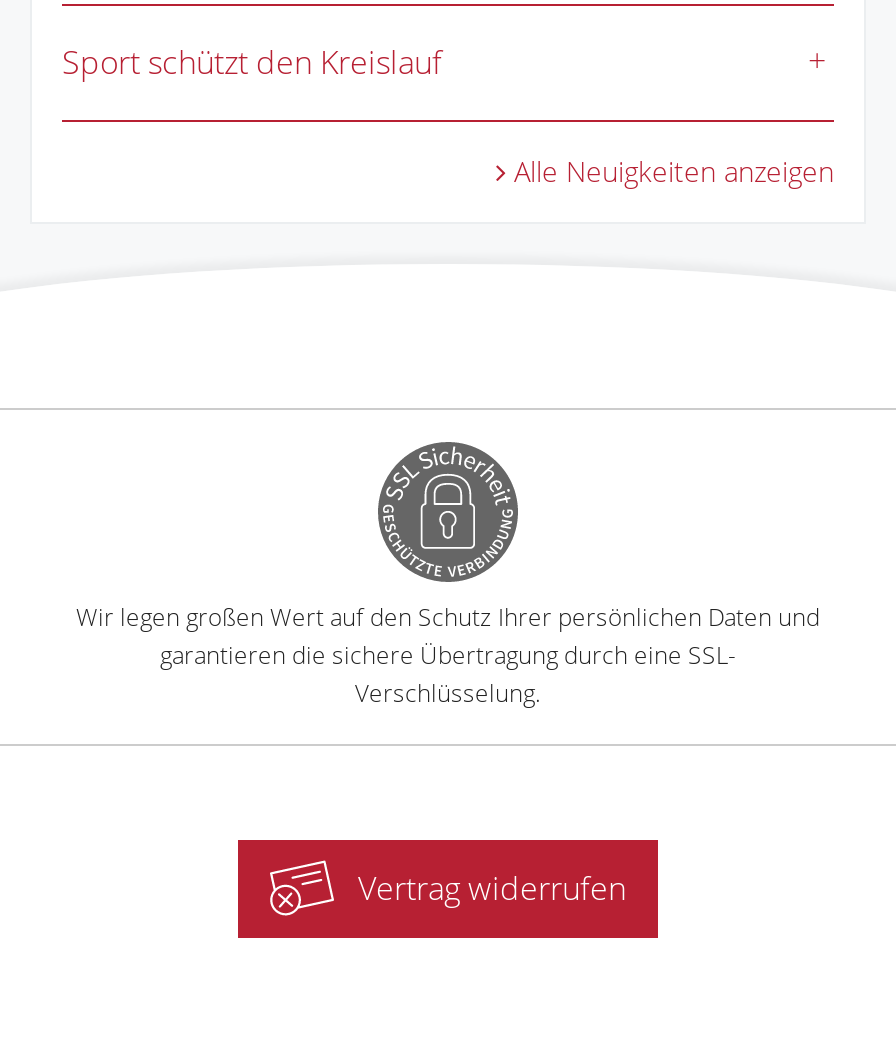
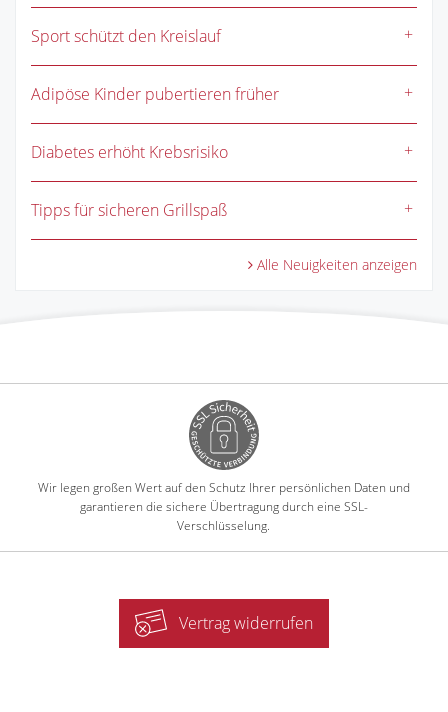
none -> [31,82,279,220] Adipöse Kinder pubertieren früher | Diabetes erhöht Krebsrisiko | Tipps für sicheren Grillspaß

